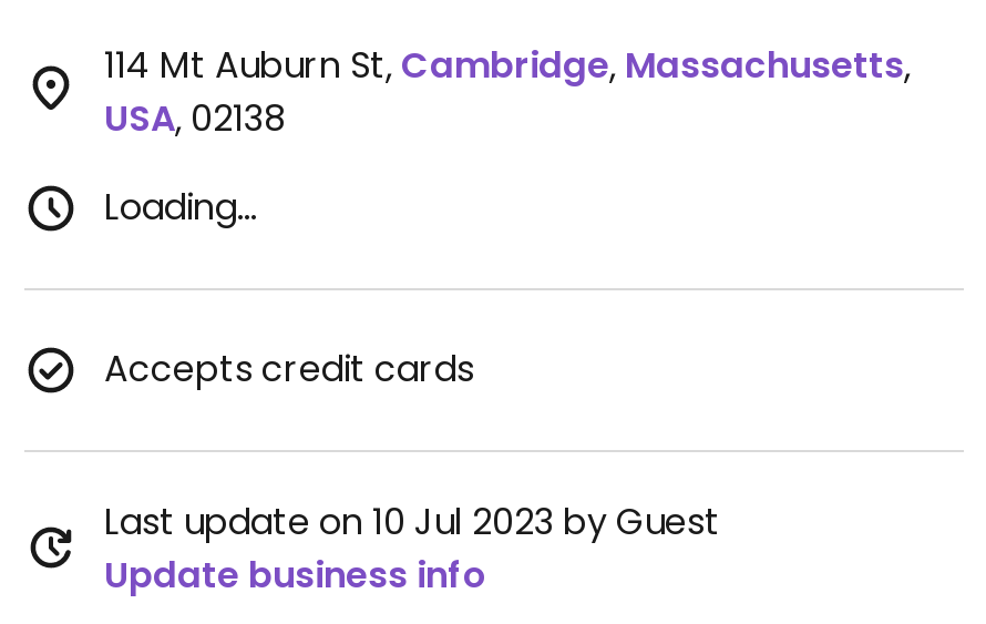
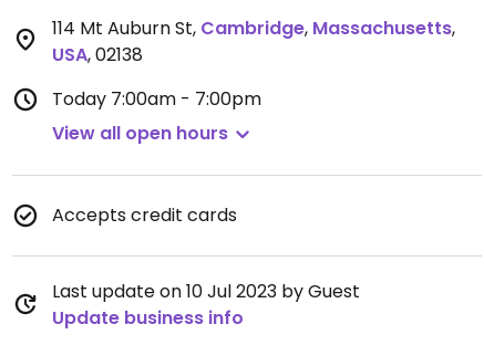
[104,182,257,233] Loading... -> [52,86,261,146] Today 7:00am - 7:00pm | View all open hours

